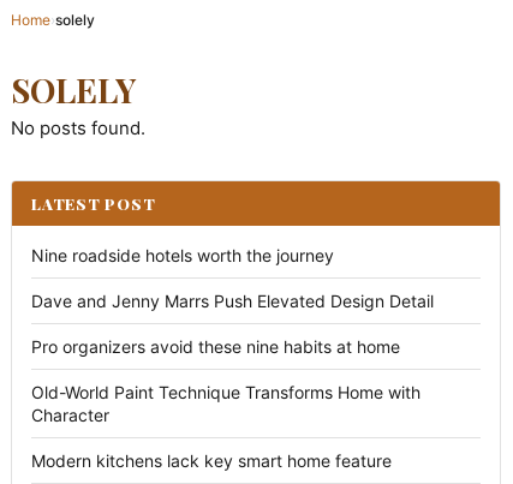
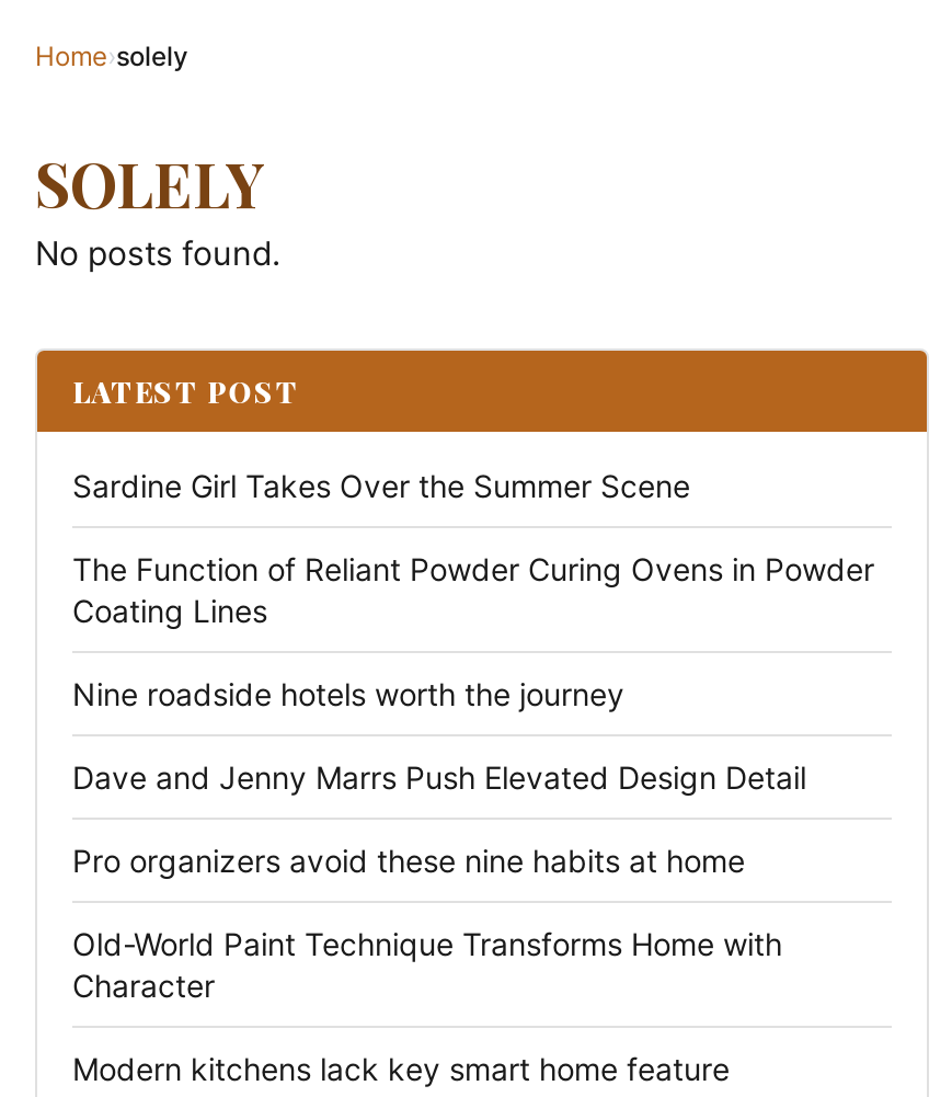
none -> [72,467,874,629] Sardine Girl Takes Over the Summer Scene | The Function of Reliant Powder Curing Ovens in Powder | Coating Lines

